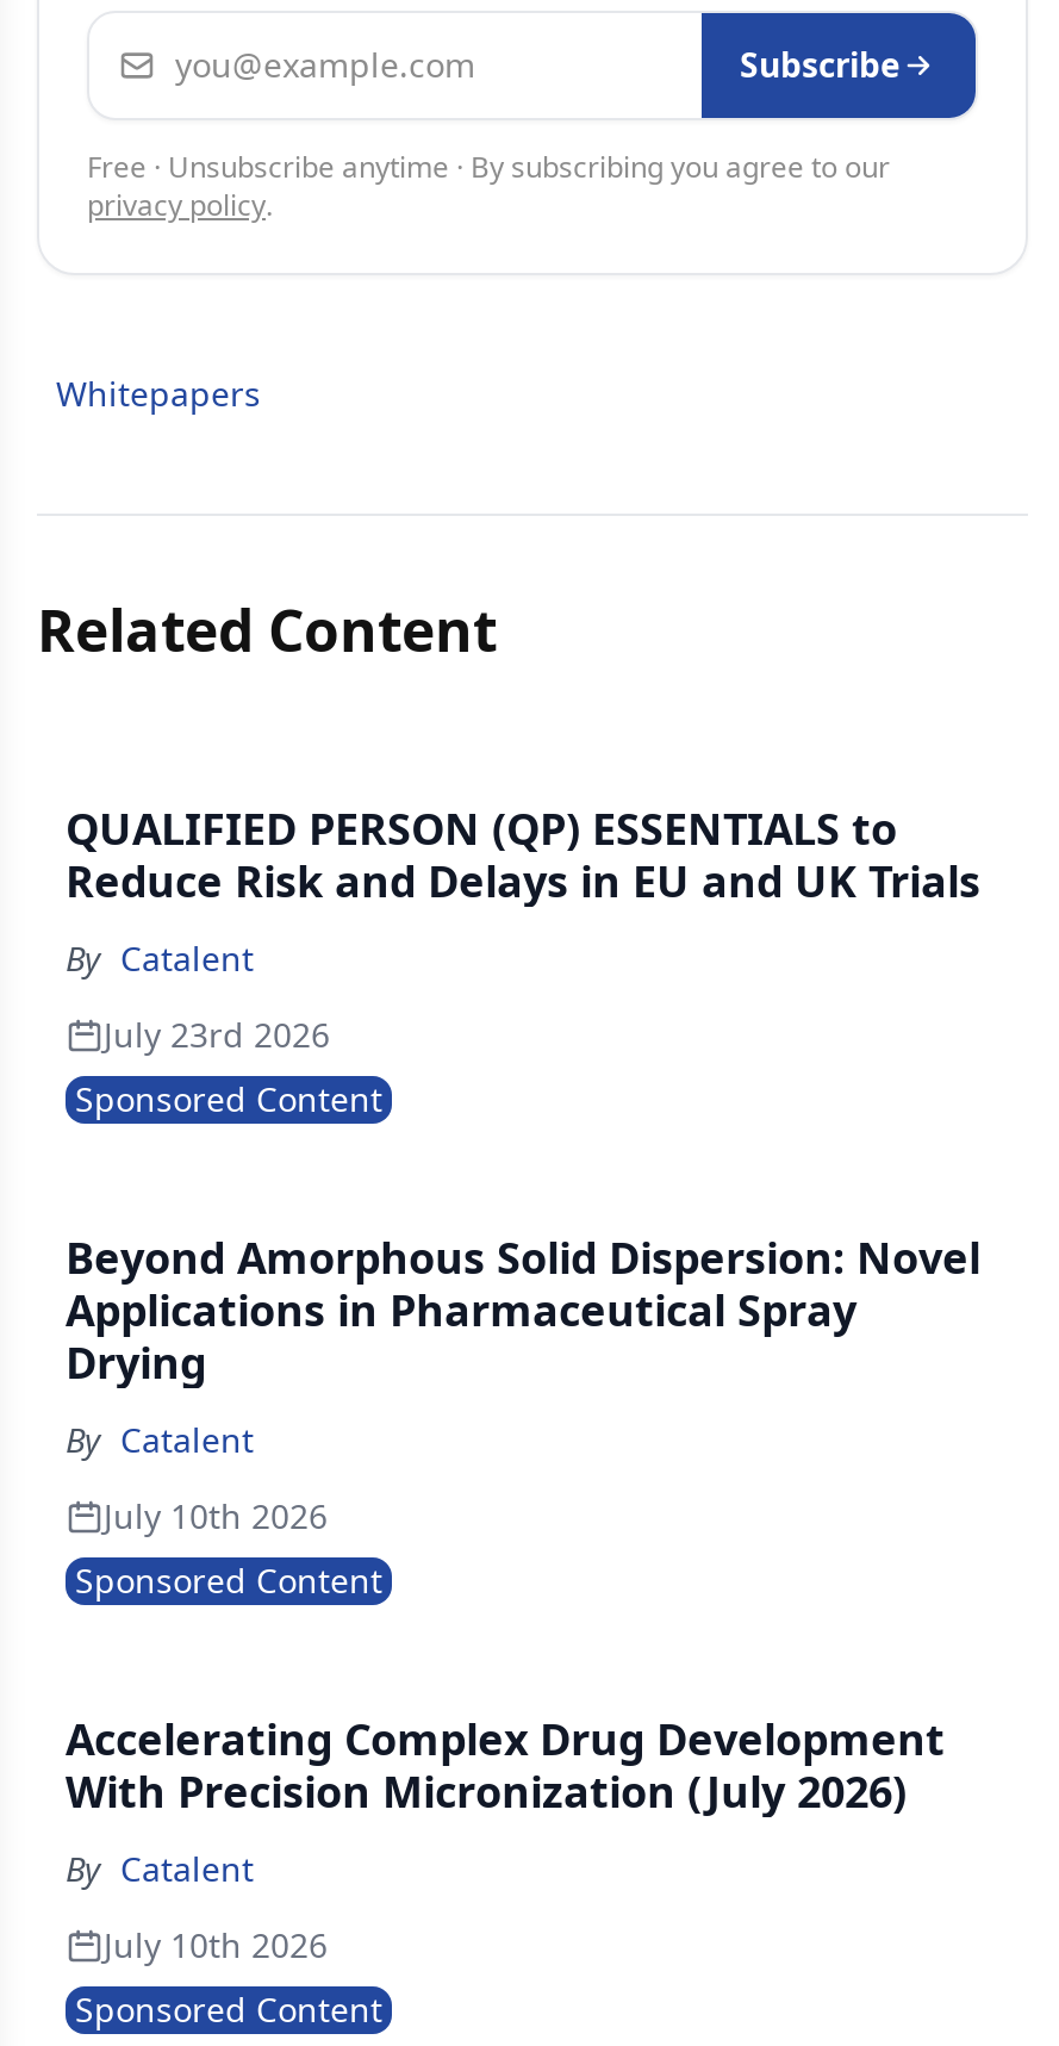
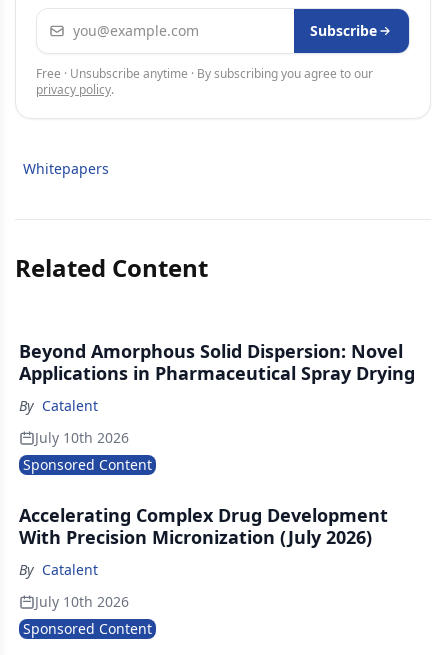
[66,800,980,1121] QUALIFIED PERSON (QP) ESSENTIALS to | Reduce Risk and Delays in EU and UK Trials | By Catalent | July 23rd 2026 | Sponsored Content -> none

